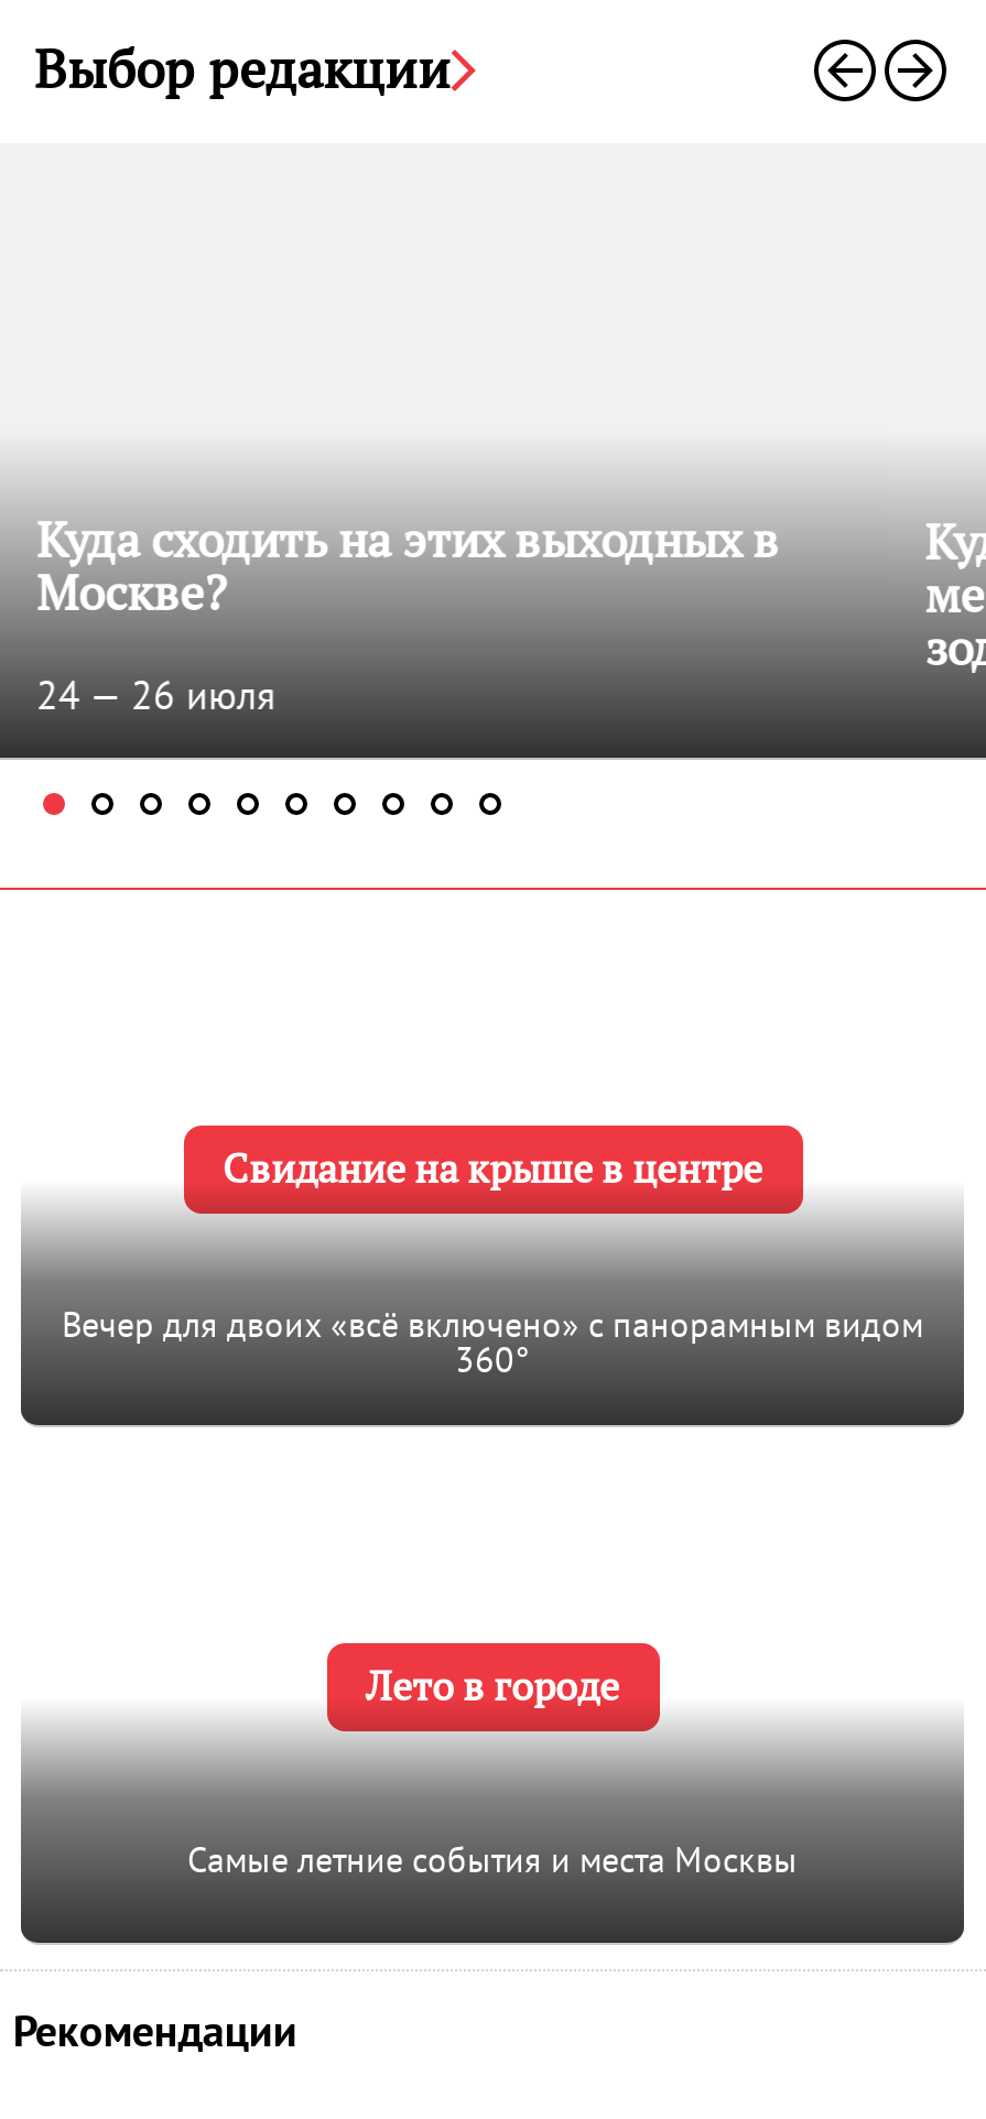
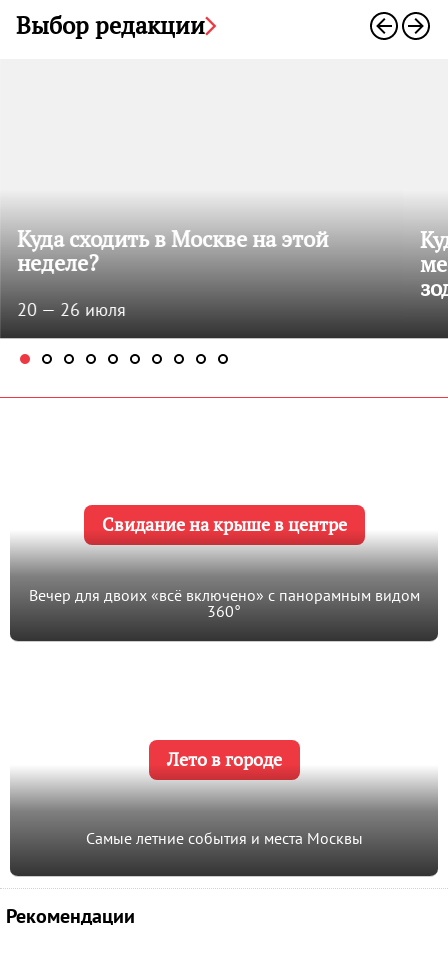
[36,509,779,624] Куда сходить на этих выходных в | Москве? -> [17,225,328,277] Куда сходить в Москве на этой | неделе?
[36,670,277,721] 24 — 26 июля -> [17,298,126,321] 20 — 26 июля

